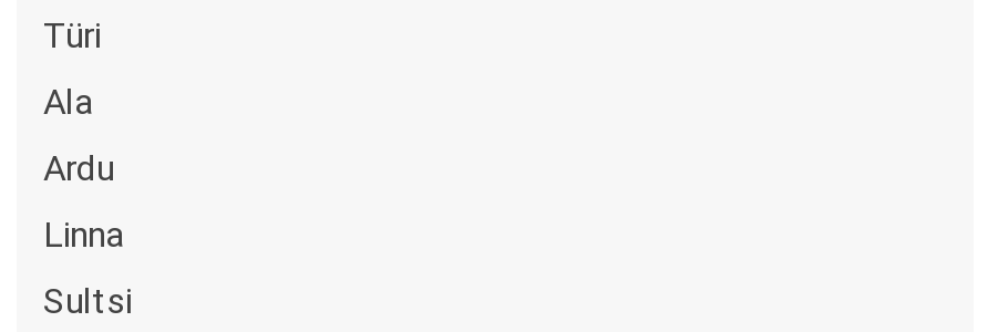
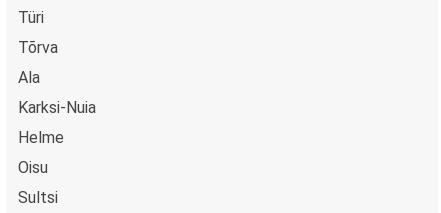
none -> [18,37,58,56] Tõrva
[43,146,123,255] Ardu | Linna -> [18,97,96,176] Karksi-Nuia | Helme | Oisu

